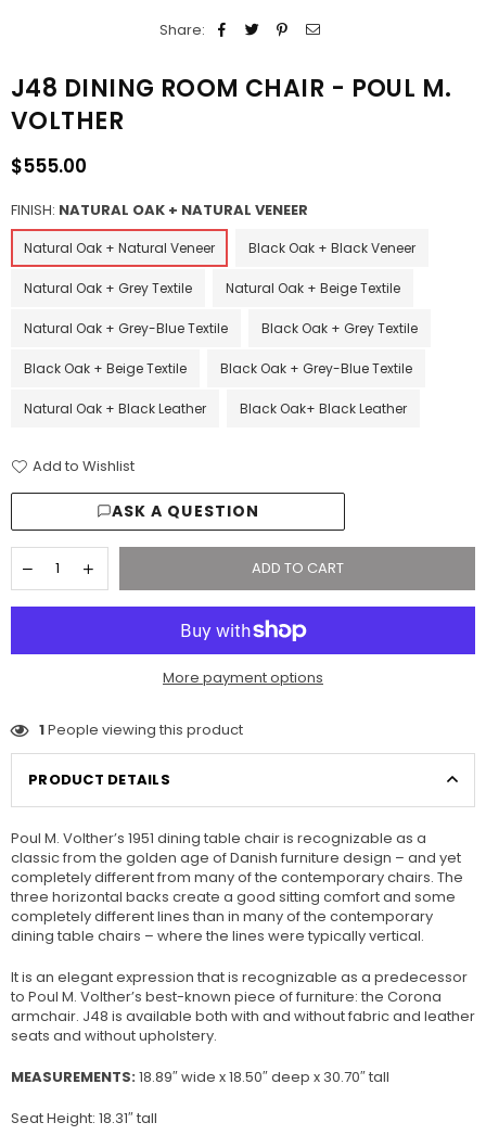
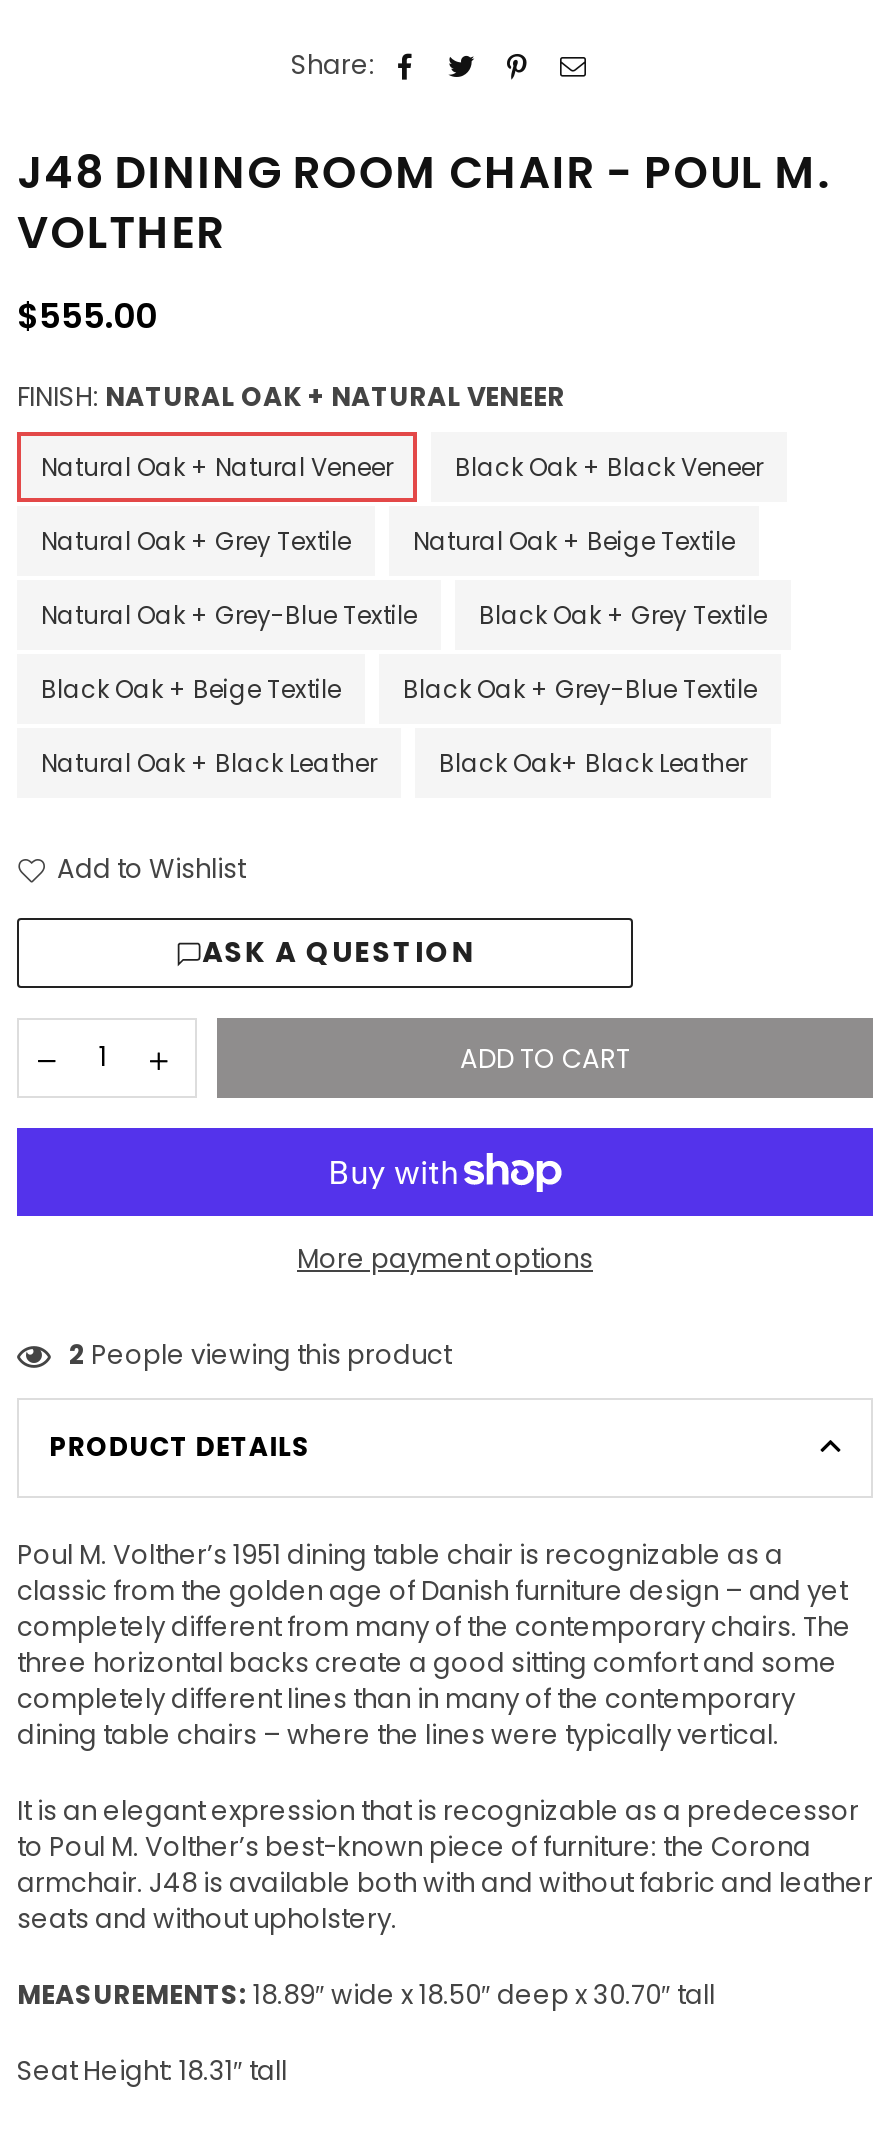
[39,719,243,740] 1 People viewing this product -> [69,1337,451,1375] 2 People viewing this product

